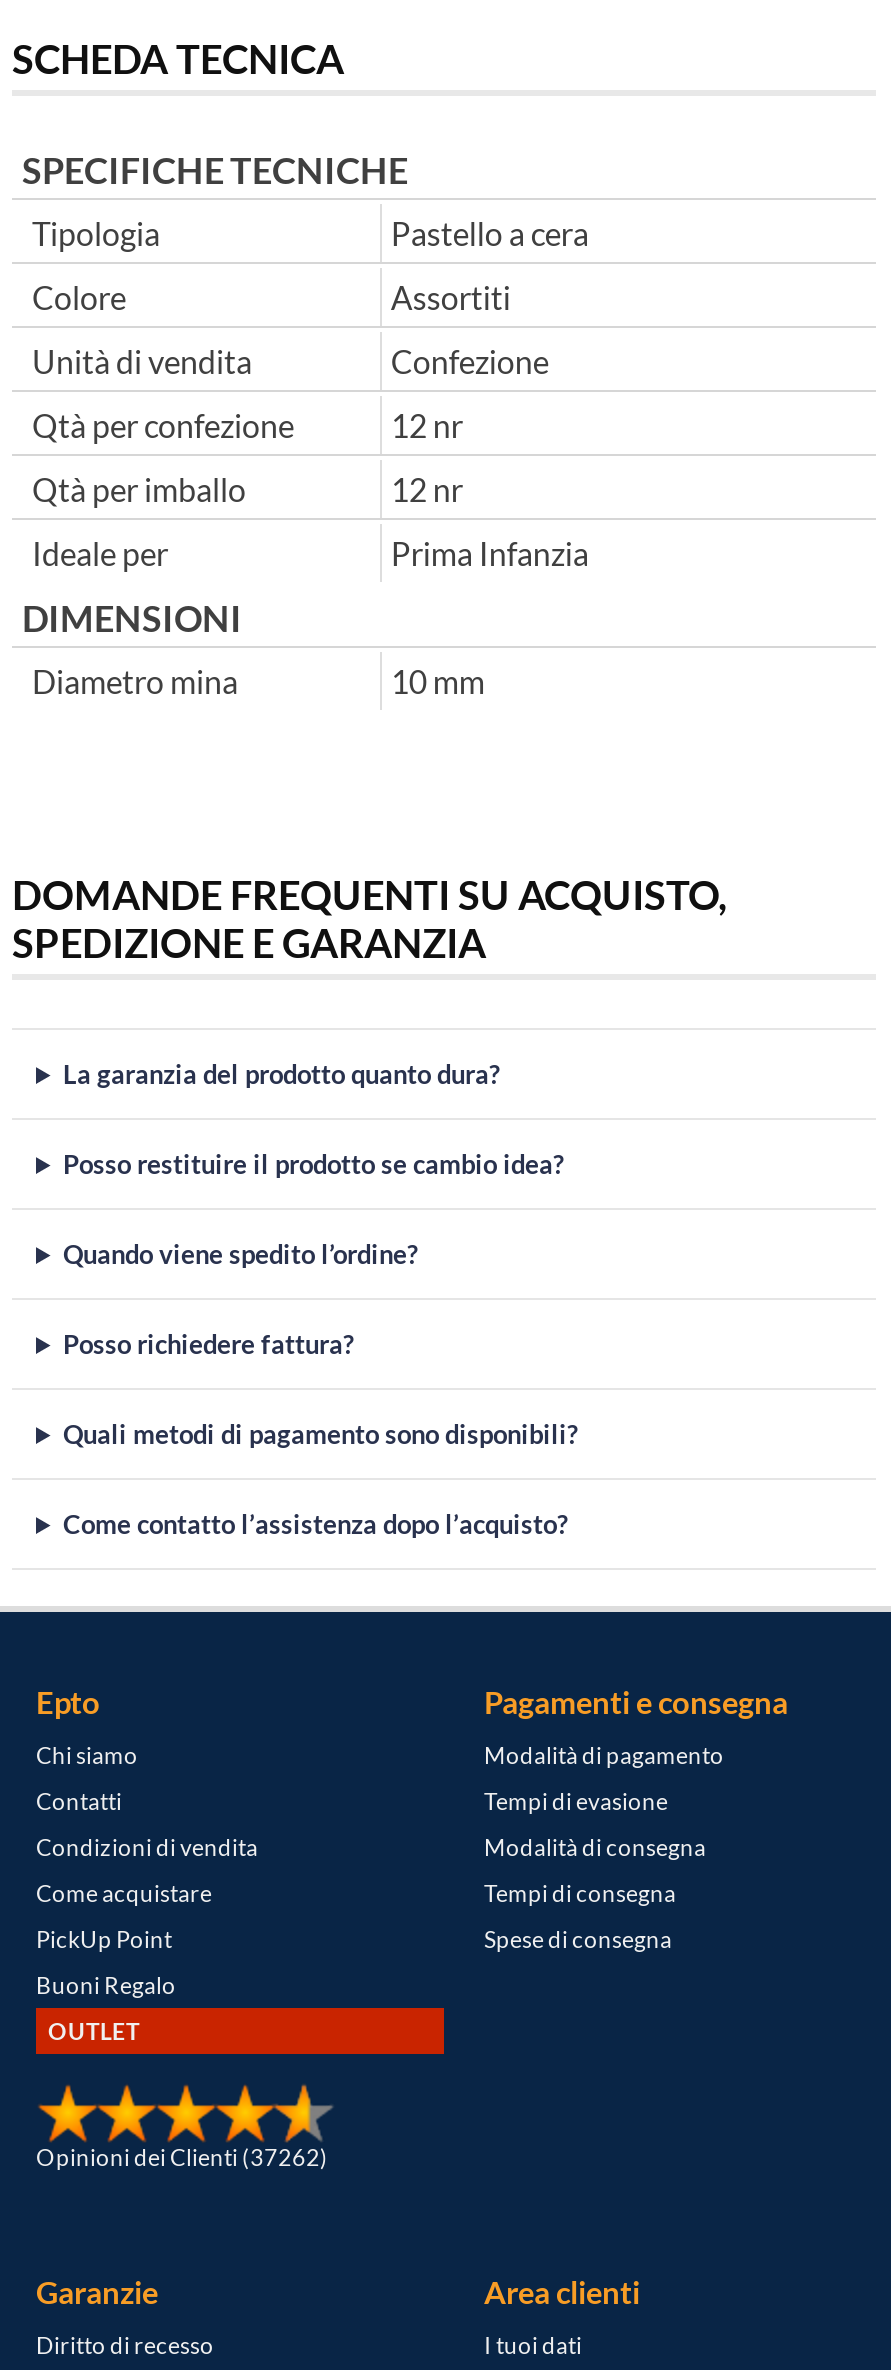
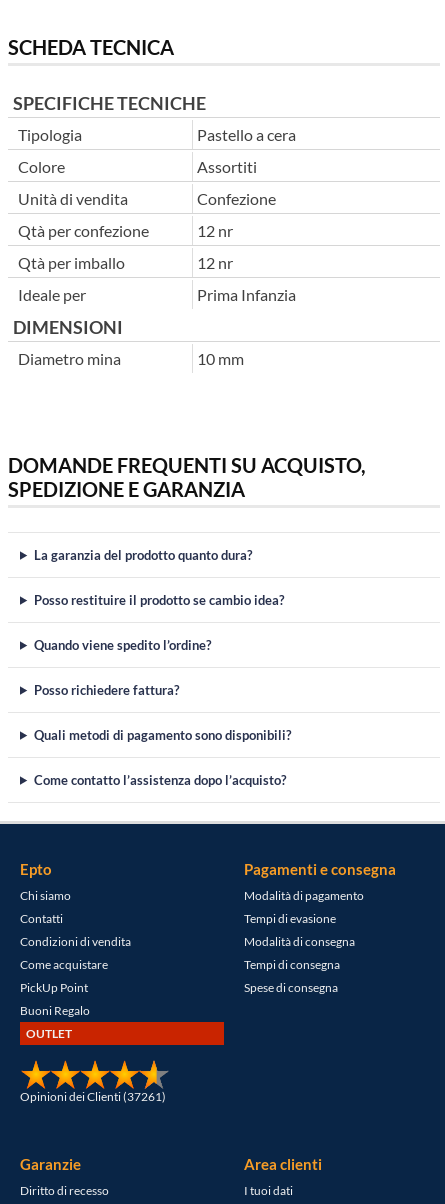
[36,2144,328,2170] Opinioni dei Clienti (37262) -> [20,1090,166,1103] Opinioni dei Clienti (37261)

